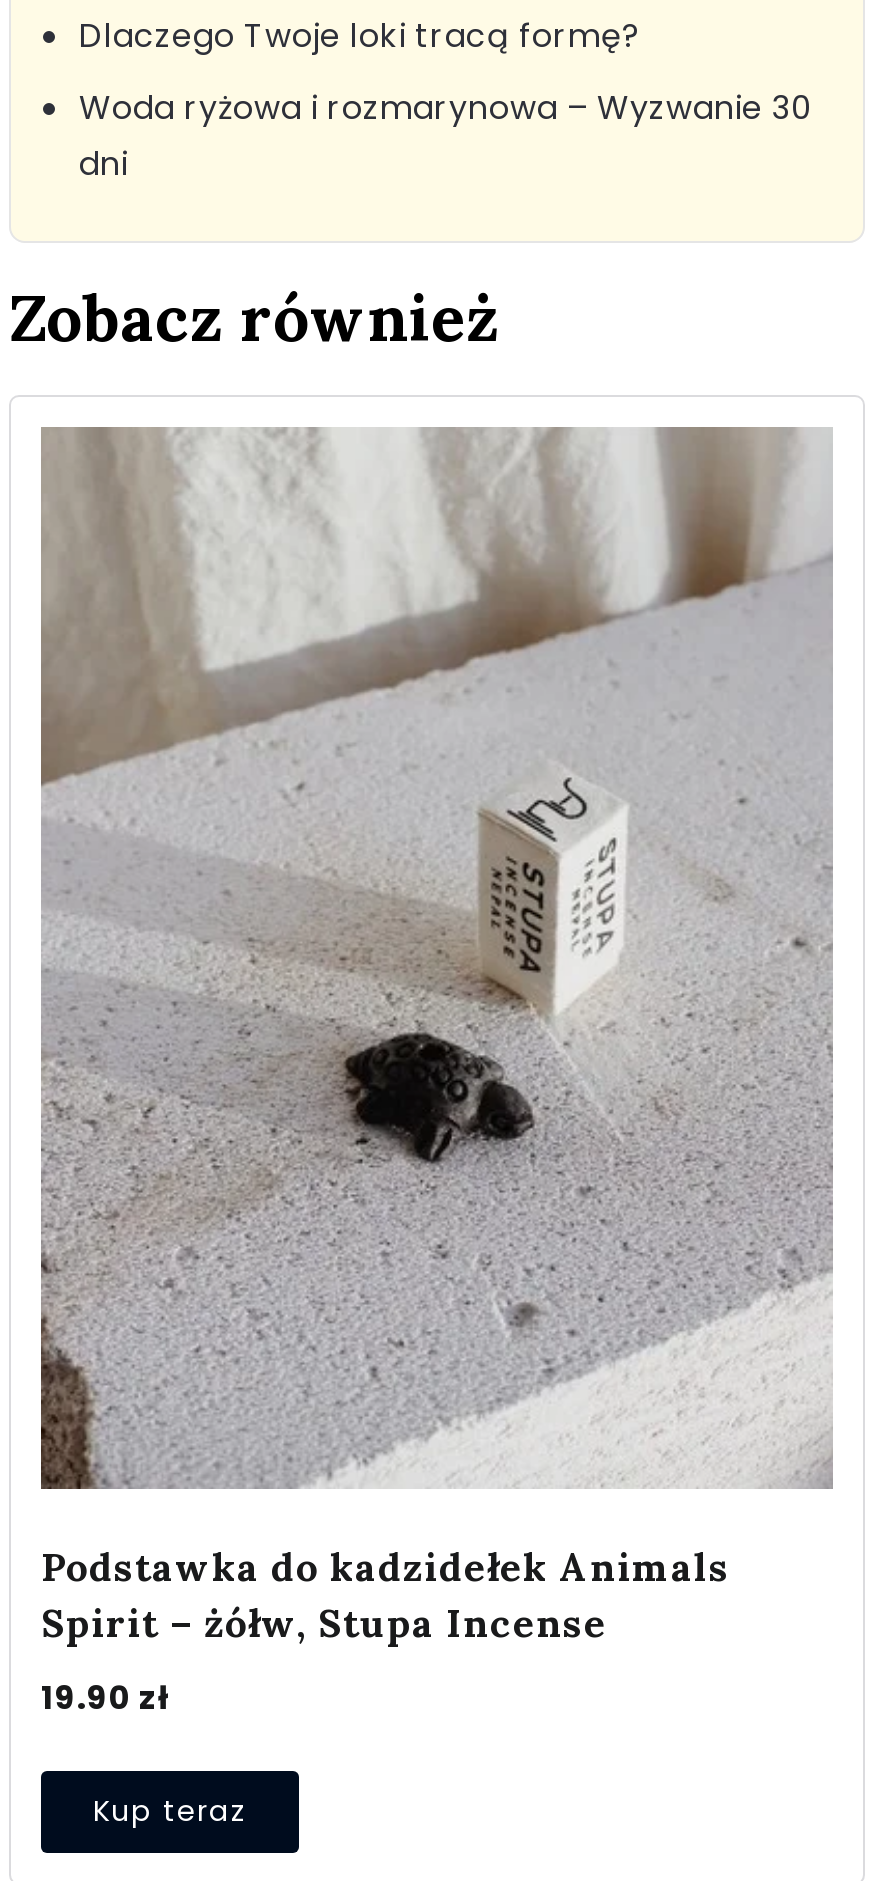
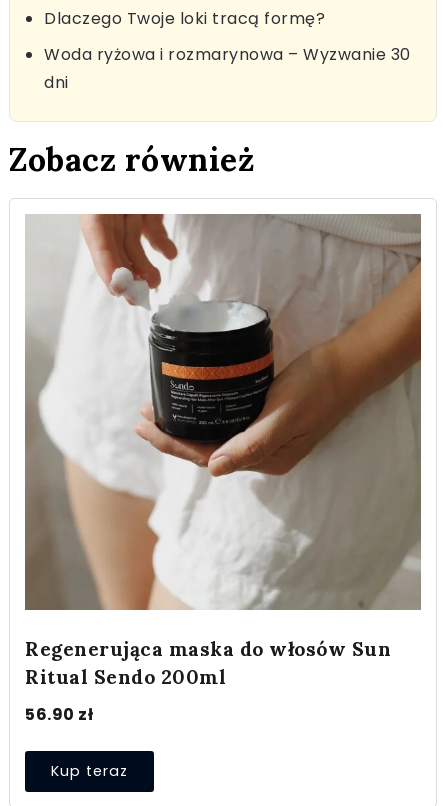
[41,427,833,1647] [image] | Podstawka do kadzidełek Animals | Spirit – żółw, Stupa Incense -> [25,213,421,689] [image] | Regenerująca maska do włosów Sun | Ritual Sendo 200ml
[41,1675,169,1721] 19.90 zł -> [25,703,93,726] 56.90 zł

